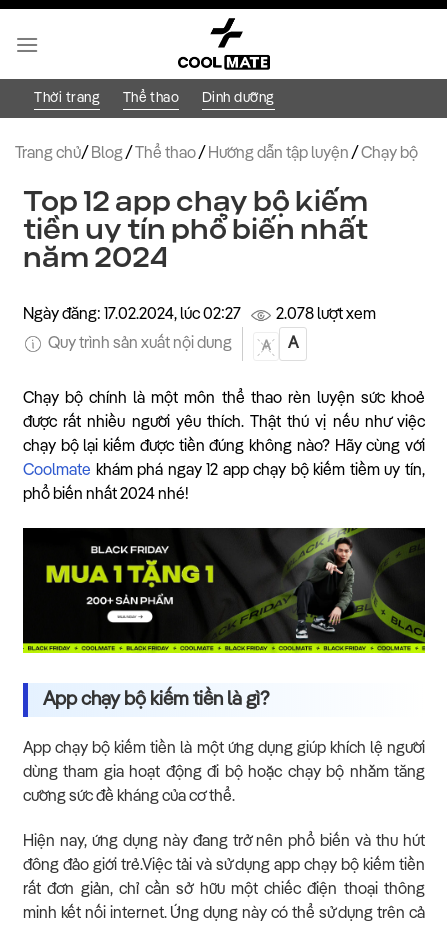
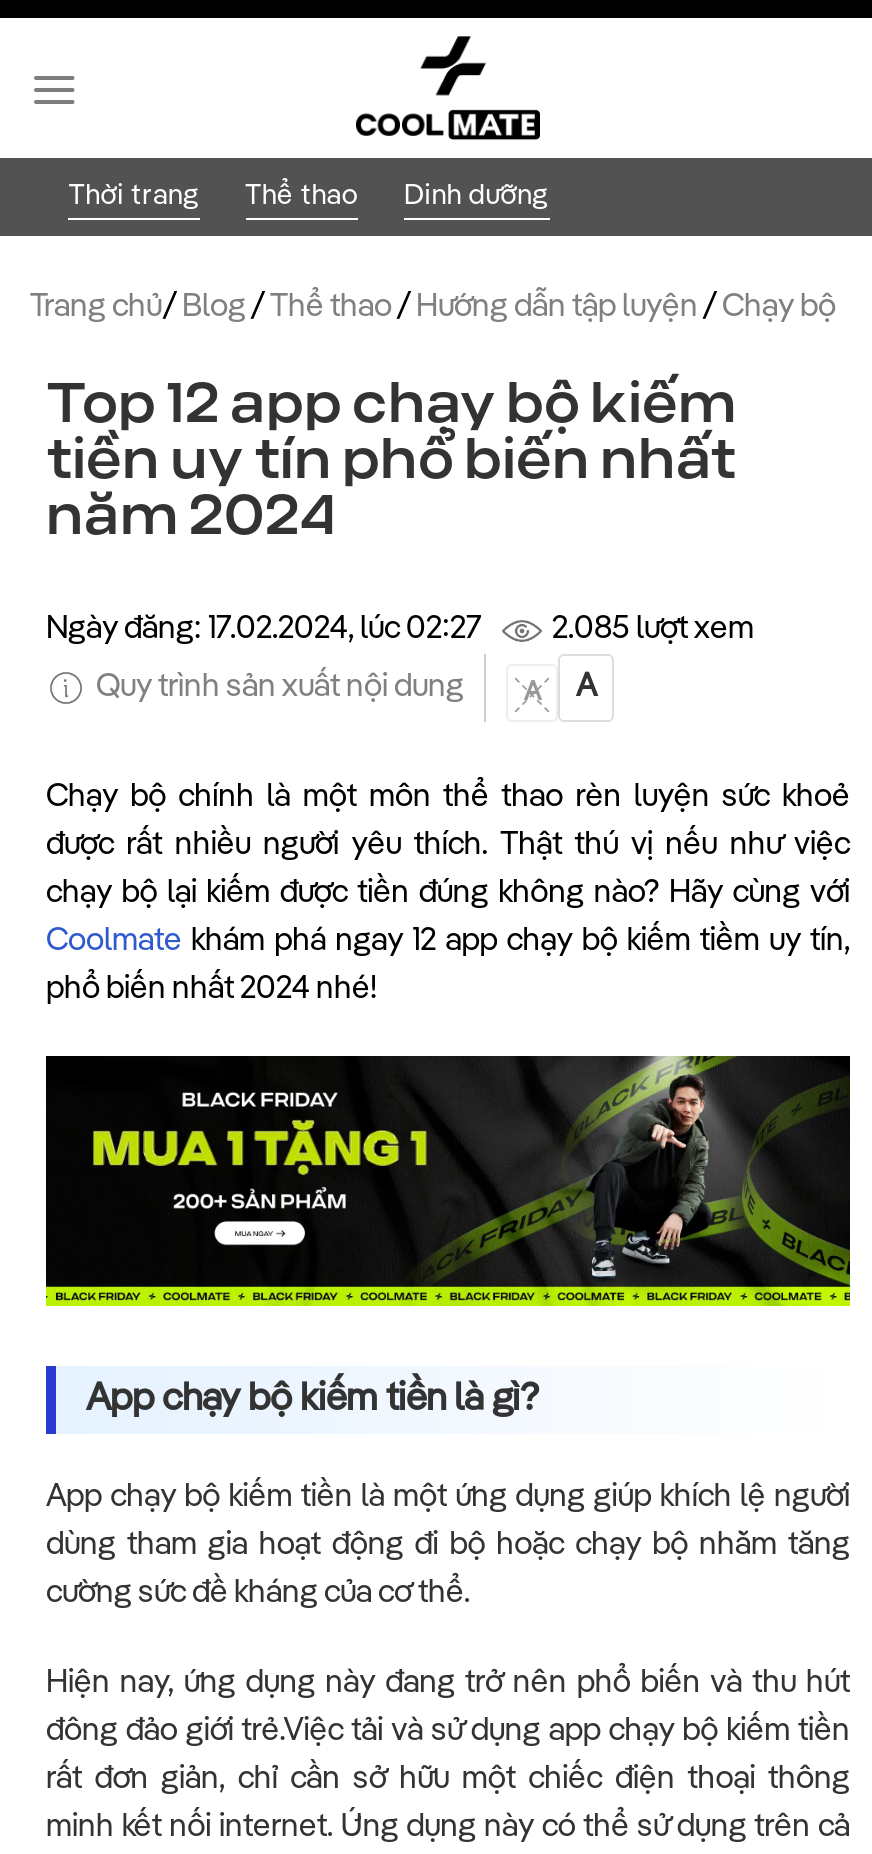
[276,307,376,323] 2.078 lượt xem -> [552,614,754,646] 2.085 lượt xem

